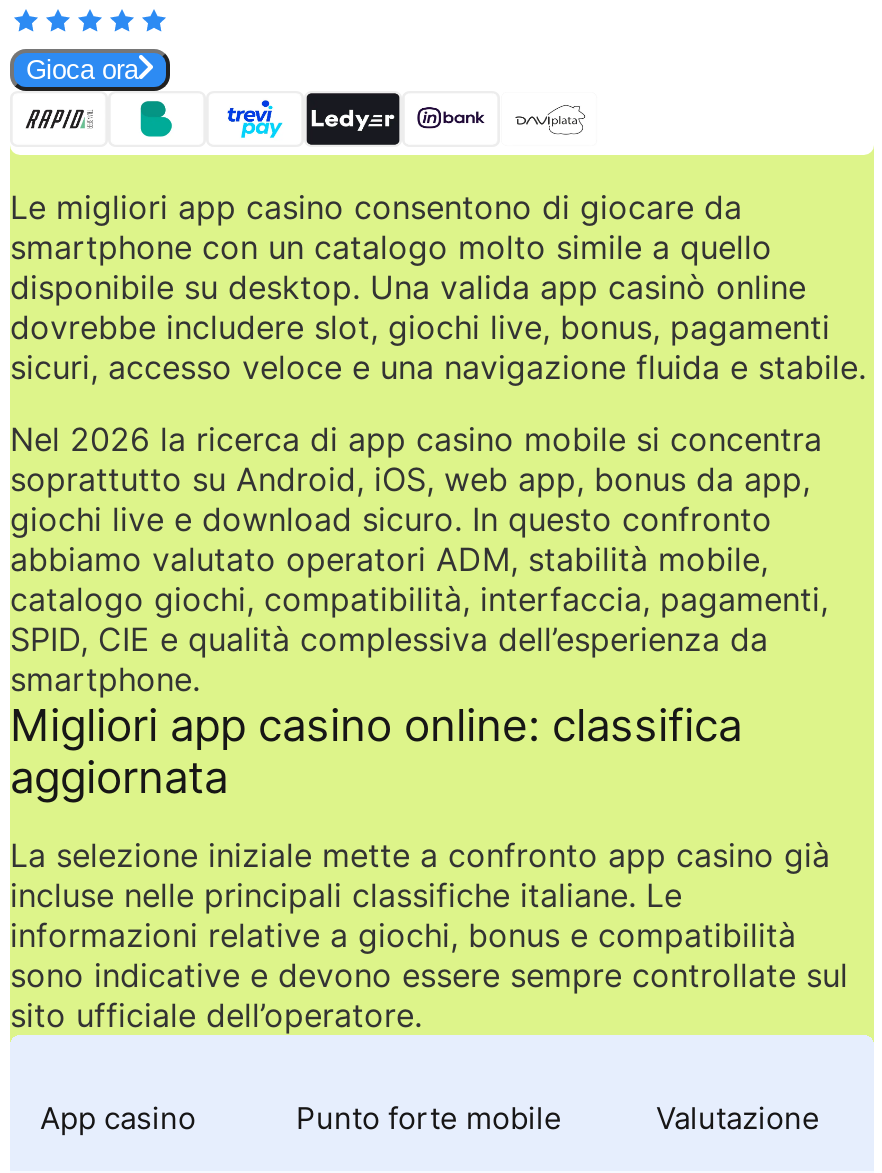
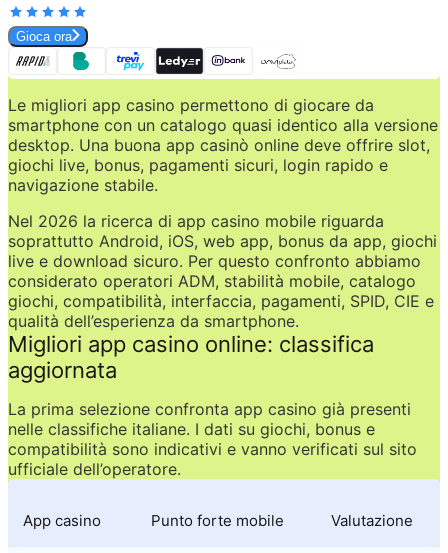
[10,187,866,387] Le migliori app casino consentono di giocare da | smartphone con un catalogo molto simile a quello | disponibile su desktop. Una valida app casinò online | dovrebbe includere slot, giochi live, bonus, pagamenti | sicuri, accesso veloce e una navigazione fluida e stabile. -> [8,95,438,195] Le migliori app casino permettono di giocare da | smartphone con un catalogo quasi identico alla versione | desktop. Una buona app casinò online deve offrire slot, | giochi live, bonus, pagamenti sicuri, login rapido e | navigazione stabile.
[10,419,828,699] Nel 2026 la ricerca di app casino mobile si concentra | soprattutto su Android, iOS, web app, bonus da app, | giochi live e download sicuro. In questo confronto | abbiamo valutato operatori ADM, stabilità mobile, | catalogo giochi, compatibilità, interfaccia, pagamenti, | SPID, CIE e qualità complessiva dell’esperienza da | smartphone. -> [8,211,437,331] Nel 2026 la ricerca di app casino mobile riguarda | soprattutto Android, iOS, web app, bonus da app, giochi | live e download sicuro. Per questo confronto abbiamo | considerato operatori ADM, stabilità mobile, catalogo | giochi, compatibilità, interfaccia, pagamenti, SPID, CIE e | qualità dell’esperienza da smartphone.
[10,835,848,1035] La selezione iniziale mette a confronto app casino già | incluse nelle principali classifiche italiane. Le | informazioni relative a giochi, bonus e compatibilità | sono indicative e devono essere sempre controllate sul | sito ufficiale dell’operatore. -> [8,399,417,479] La prima selezione confronta app casino già presenti | nelle classifiche italiane. I dati su giochi, bonus e | compatibilità sono indicativi e vanno verificati sul sito | ufficiale dell’operatore.

